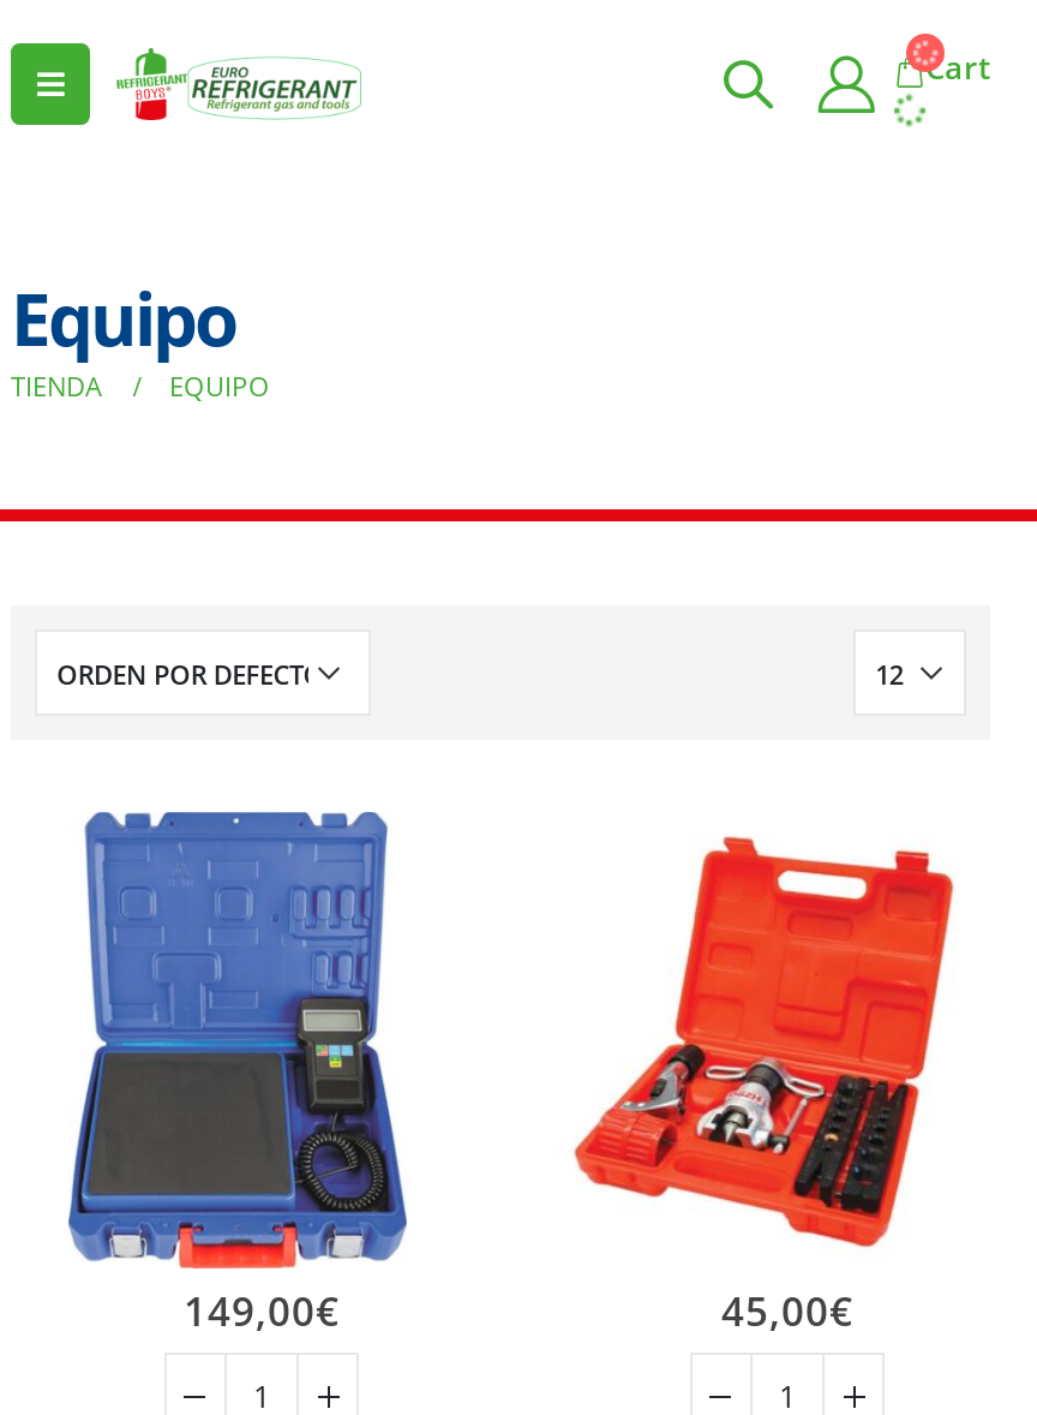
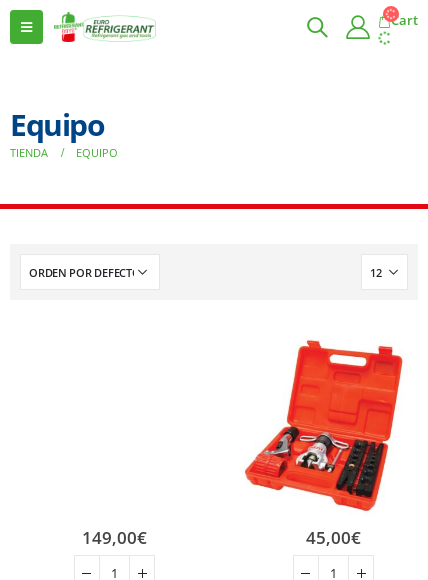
[66,810,409,1271] [image] -> none

